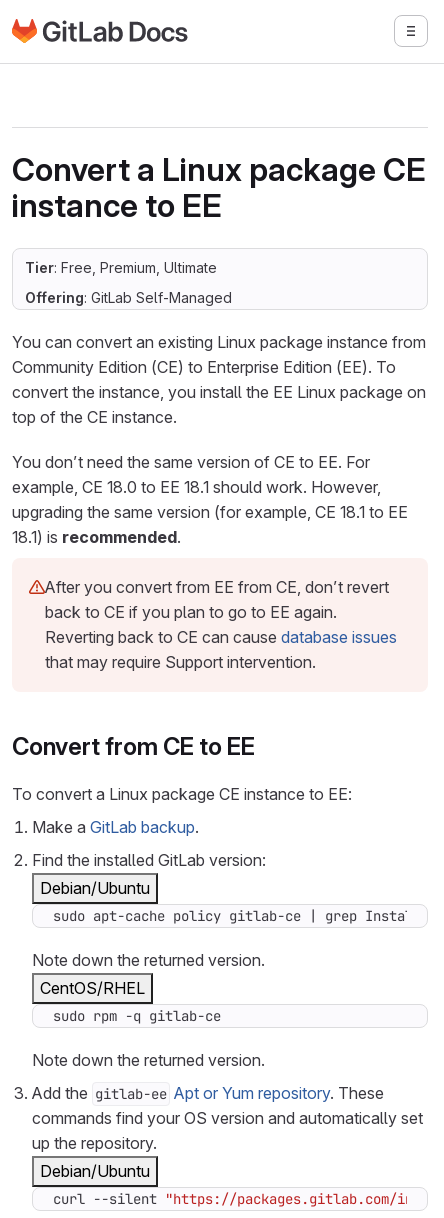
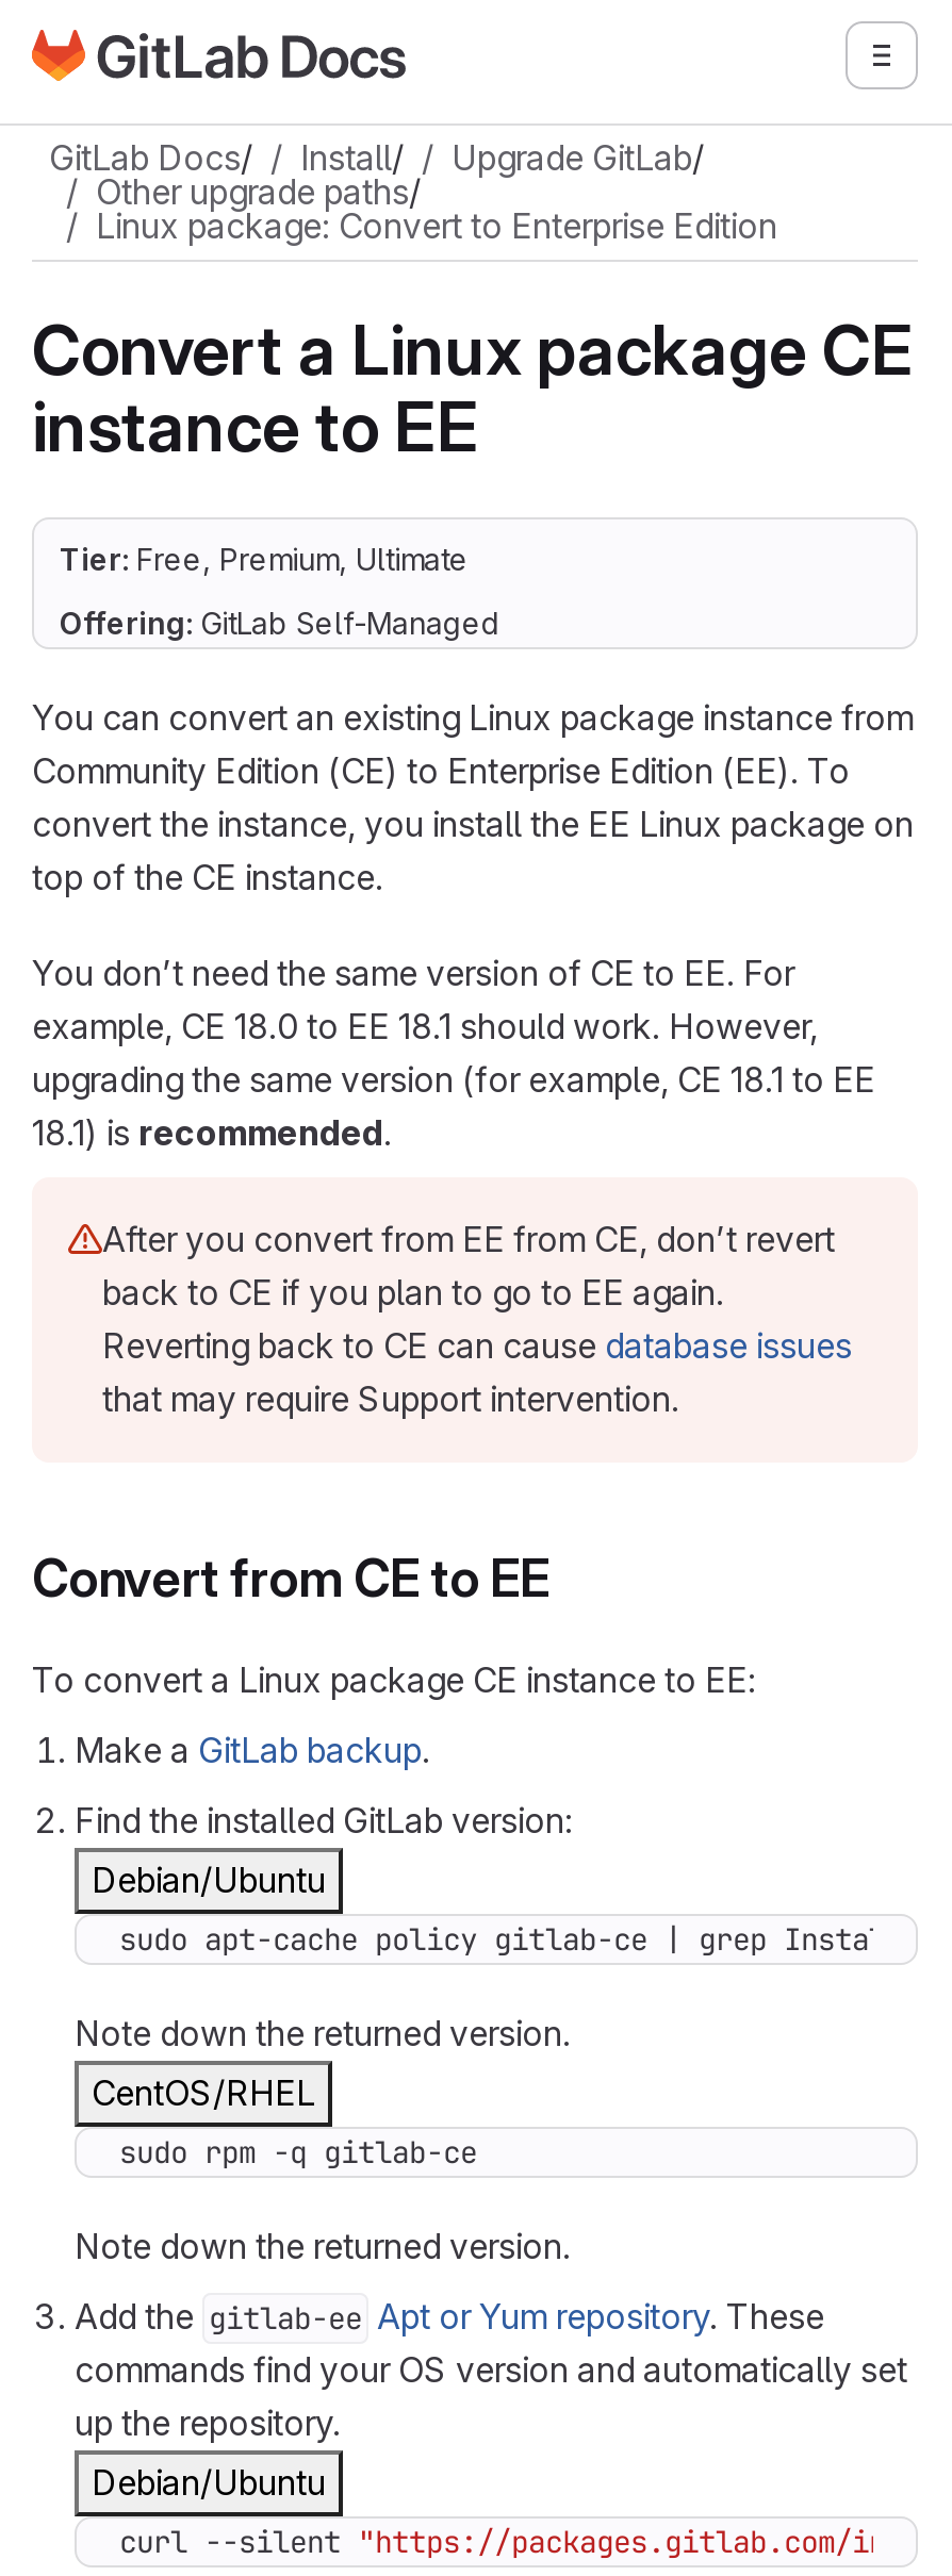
none -> [49,136,777,247] GitLab Docs/ | Install/ | Upgrade GitLab/ | Other upgrade paths/ | Linux package: Convert to Enterprise Edition

